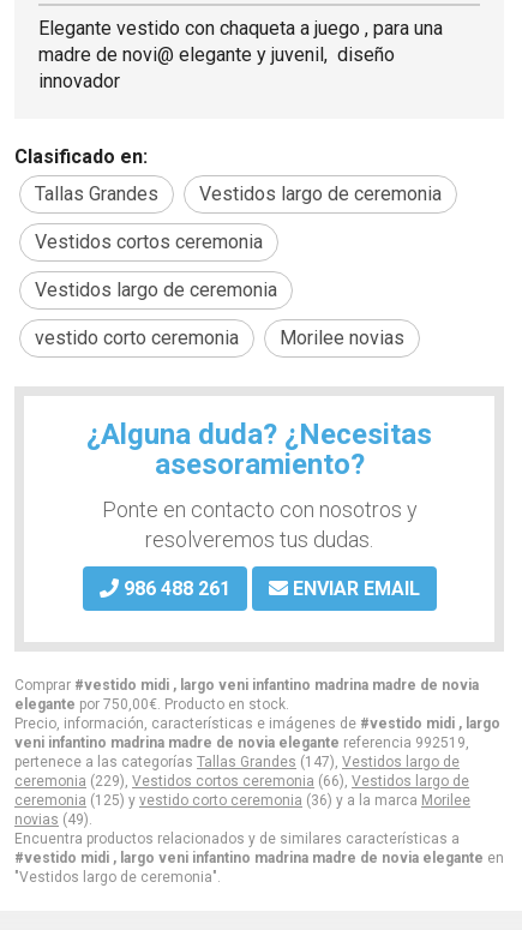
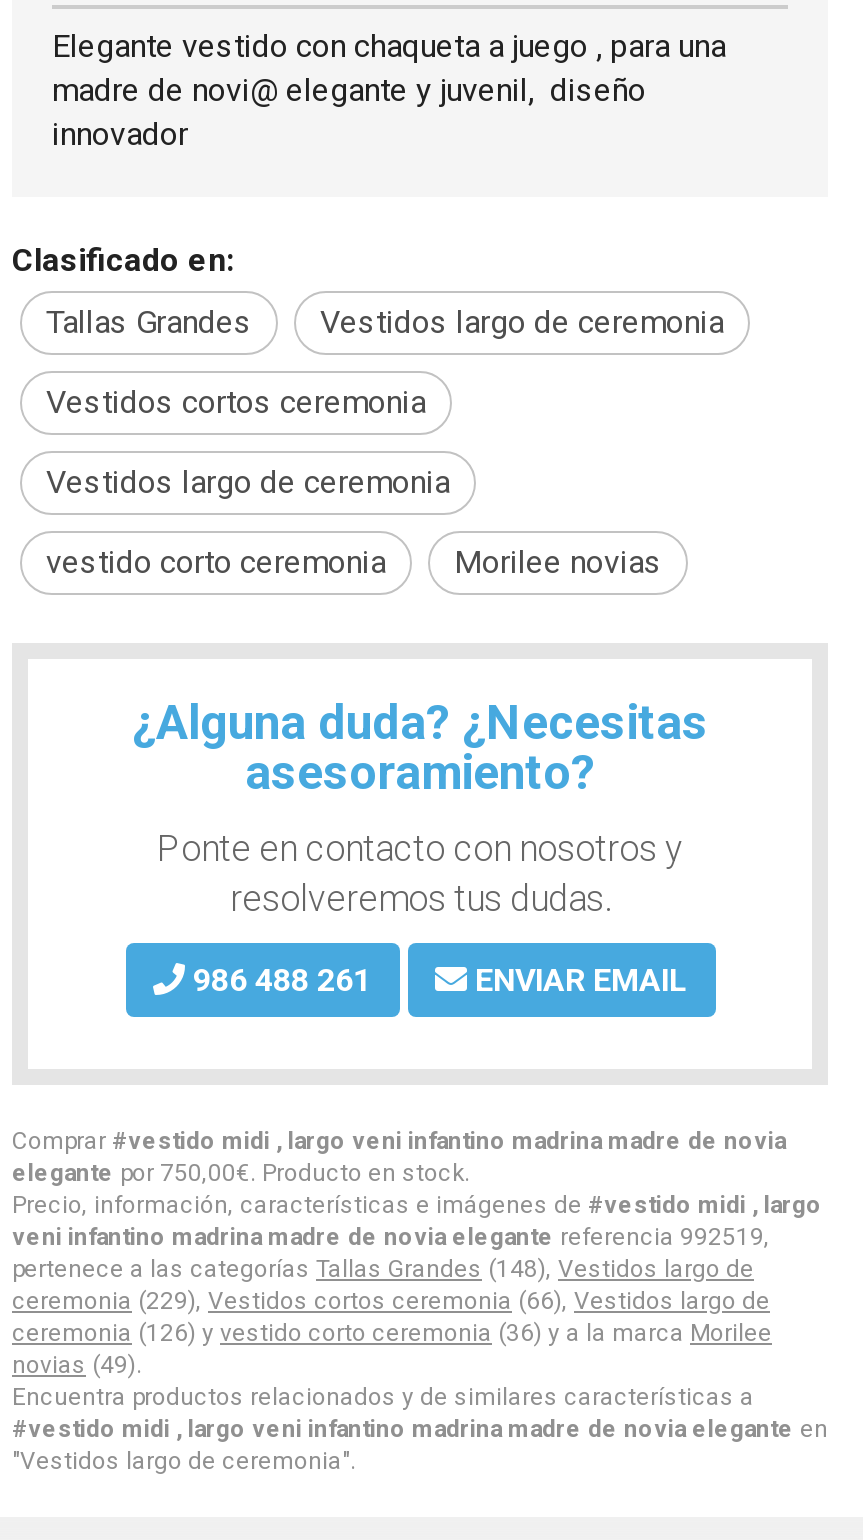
[14,753,460,770] pertenece a las categorías Tallas Grandes (147), Vestidos largo de -> [12,1255,754,1283] pertenece a las categorías Tallas Grandes (148), Vestidos largo de
[14,792,470,809] ceremonia (125) y vestido corto ceremonia (36) y a la marca Morilee -> [12,1319,772,1347] ceremonia (126) y vestido corto ceremonia (36) y a la marca Morilee

